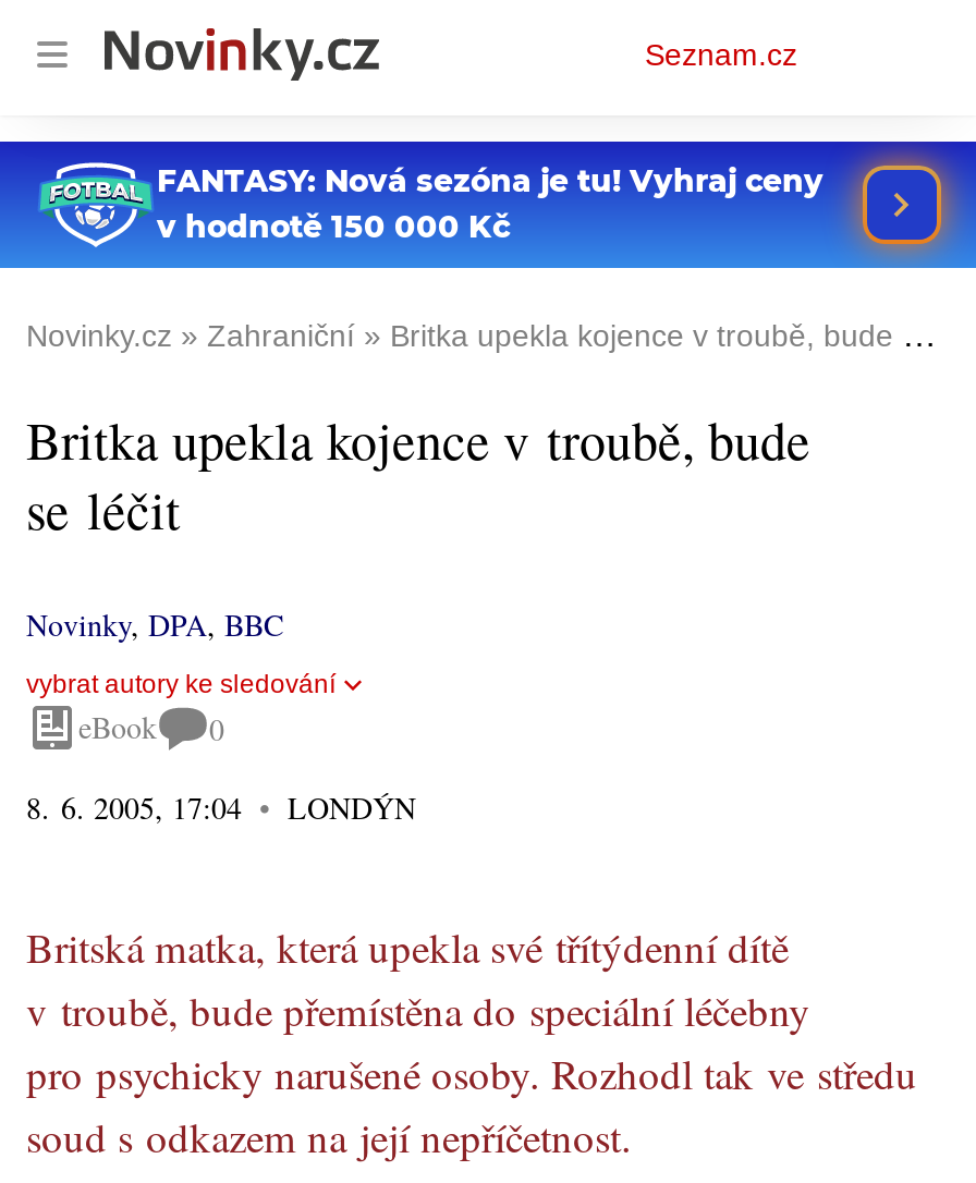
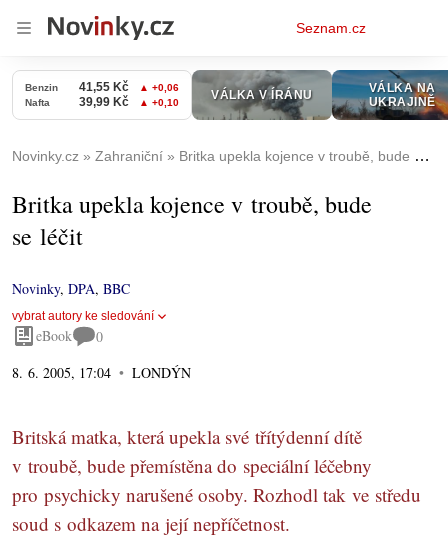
[7,139,969,270] [image] -> [3,68,445,125] [image]

